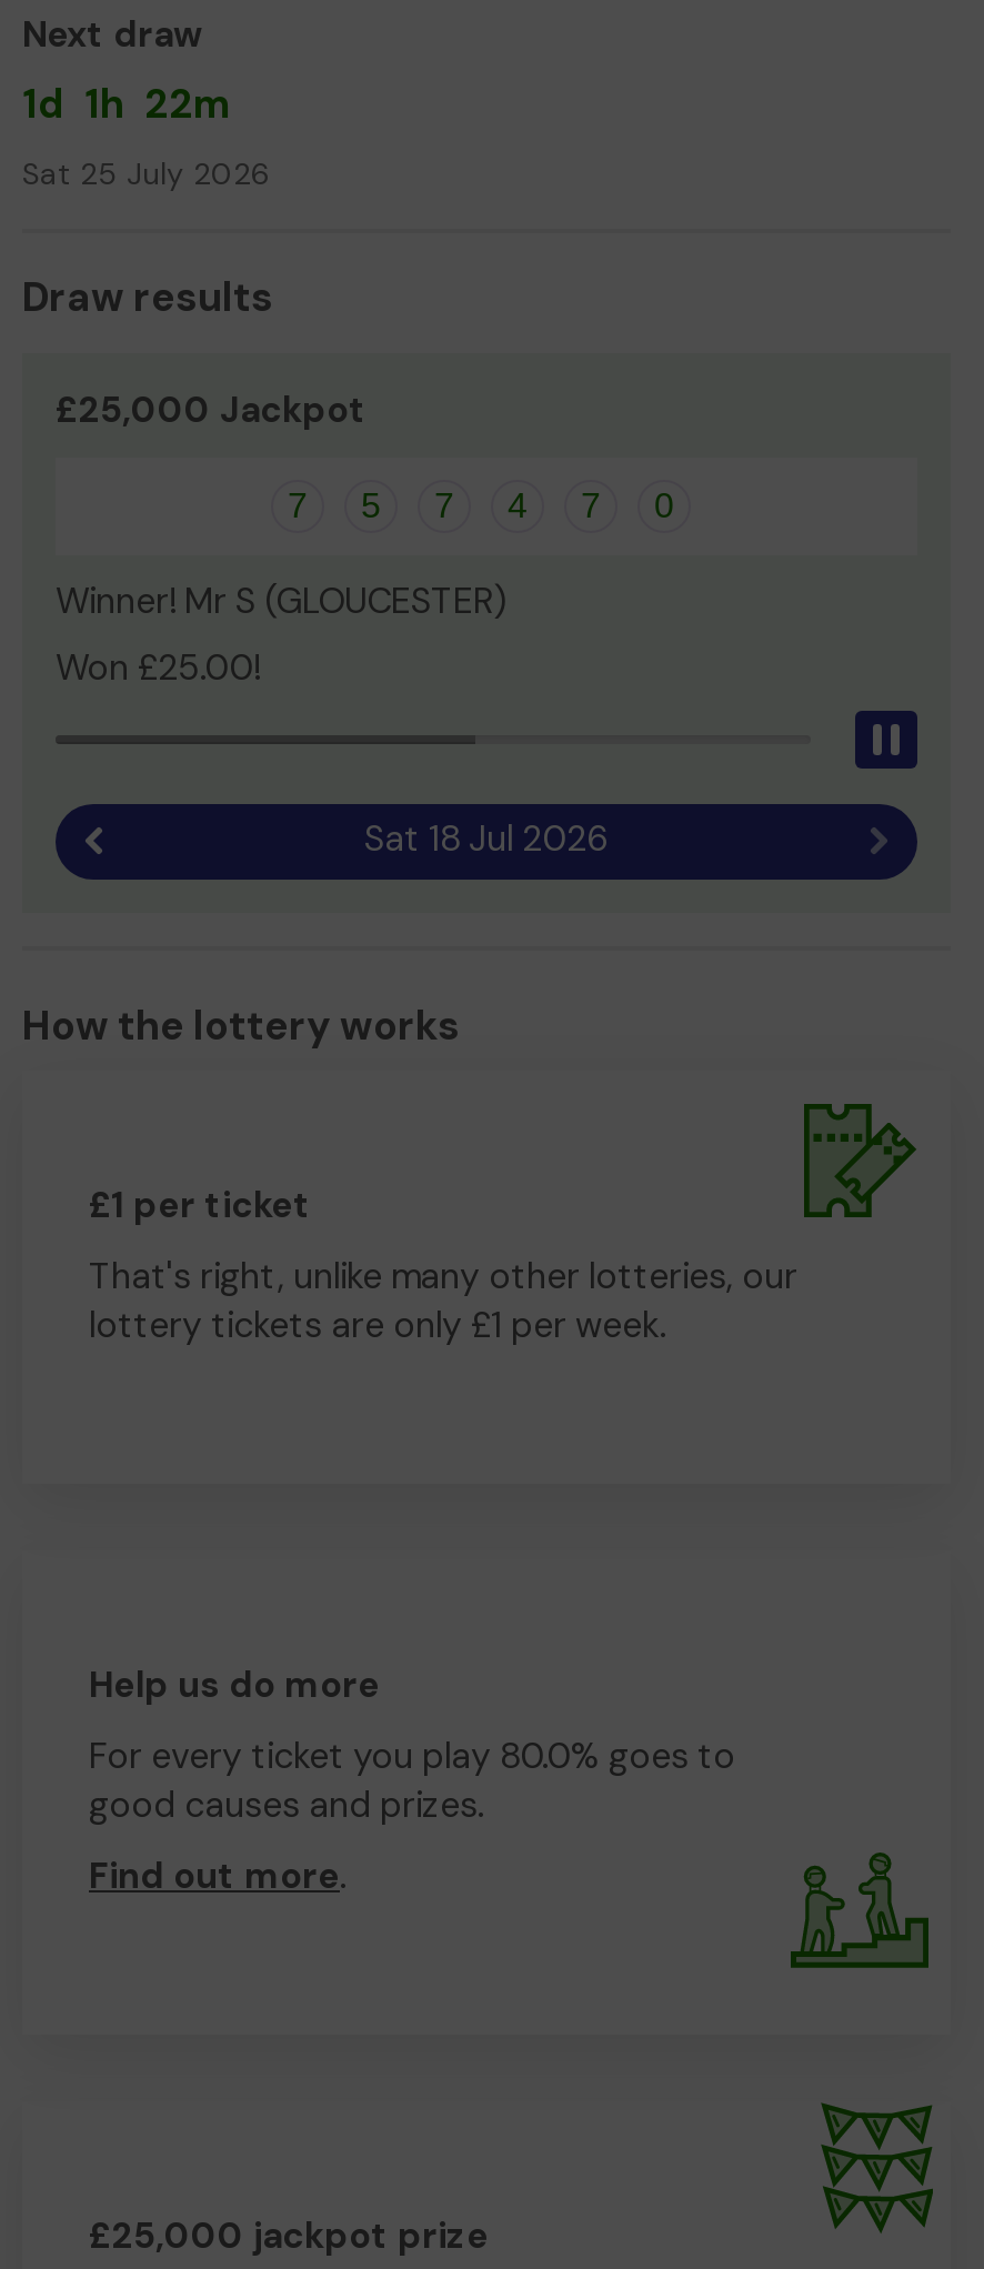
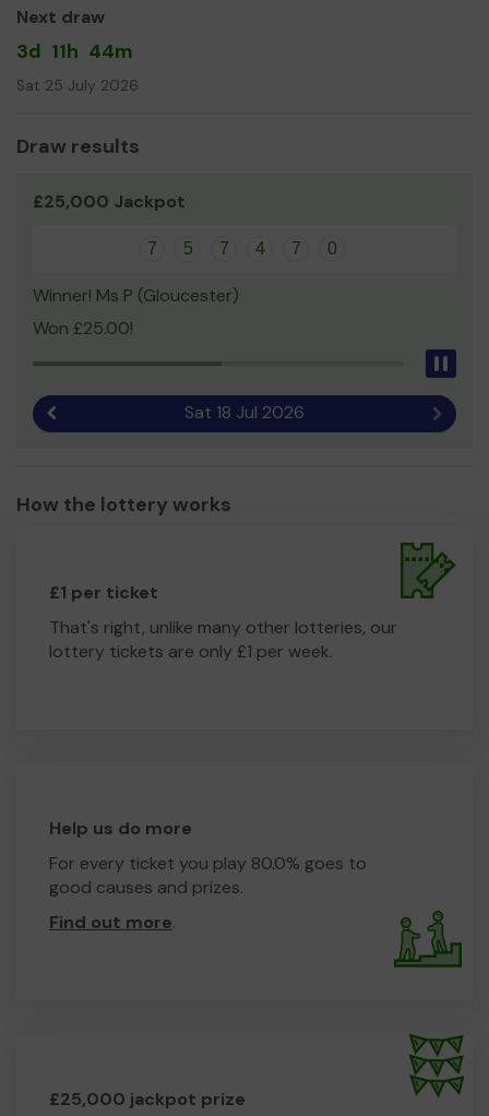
[22,77,231,130] 1d 1h 22m -> [16,38,133,64] 3d 11h 44m
[56,576,506,623] Winner! Mr S (GLOUCESTER) -> [33,283,239,306] Winner! Ms P (Gloucester)

